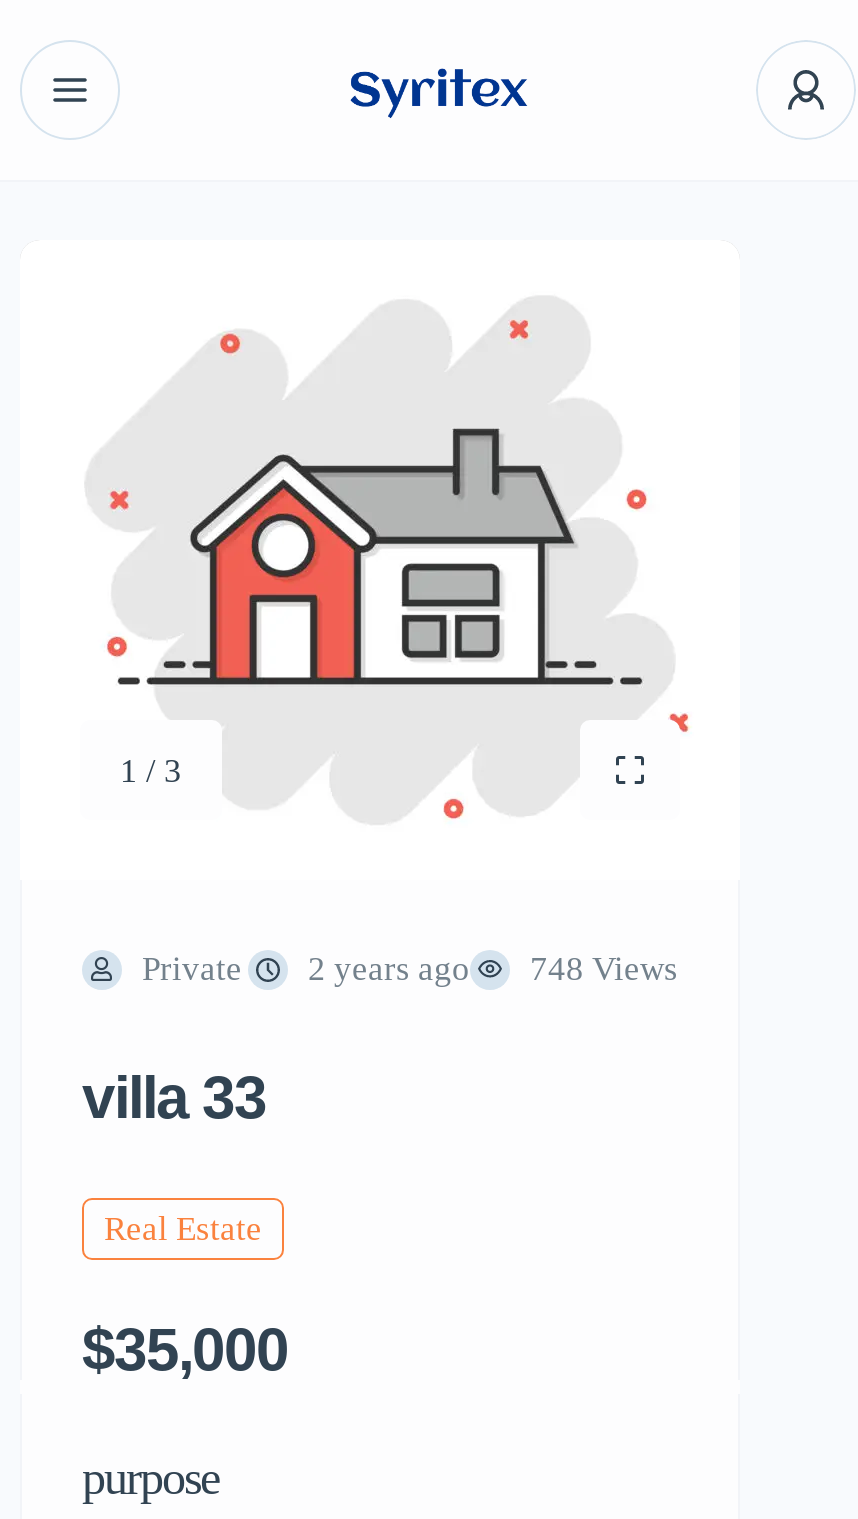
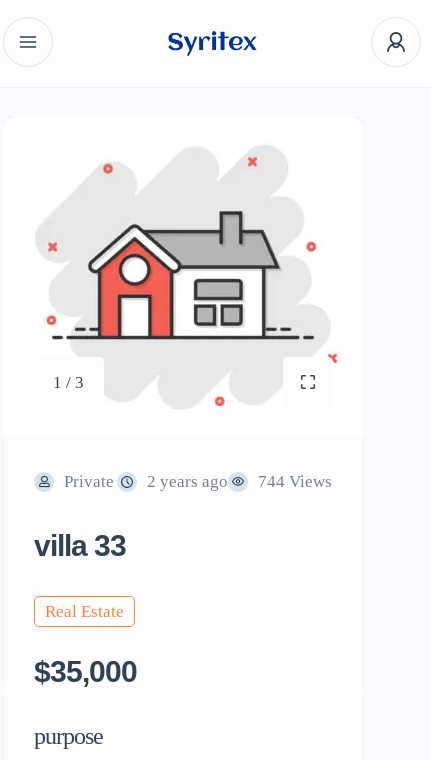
[142,950,678,988] Private 2 years ago 748 Views -> [64,472,332,491] Private 2 years ago 744 Views

